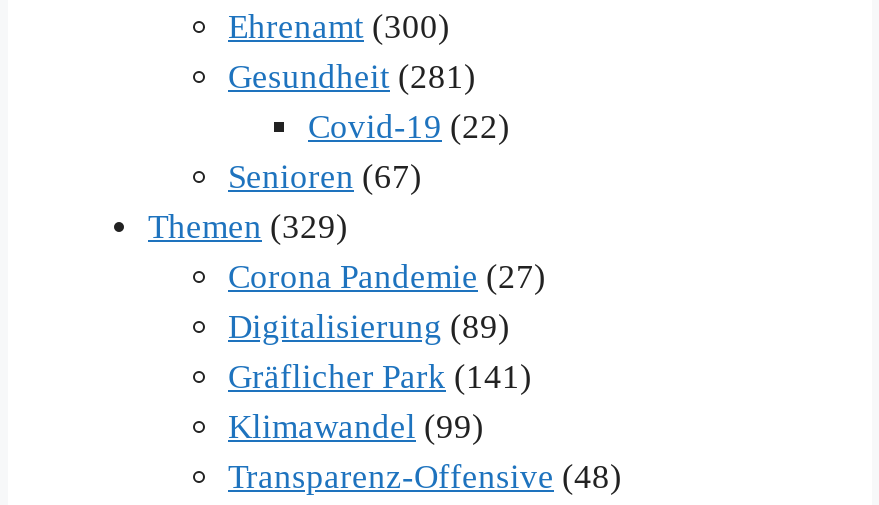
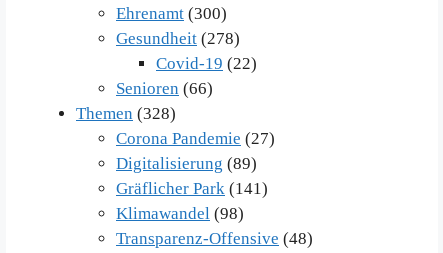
[228,58,476,96] Gesundheit (281) -> [116,29,240,48] Gesundheit (278)
[228,158,422,196] Senioren (67) -> [116,79,213,98] Senioren (66)
[148,208,348,246] Themen (329) -> [76,104,176,123] Themen (328)
[228,408,484,446] Klimawandel (99) -> [116,204,244,223] Klimawandel (98)

